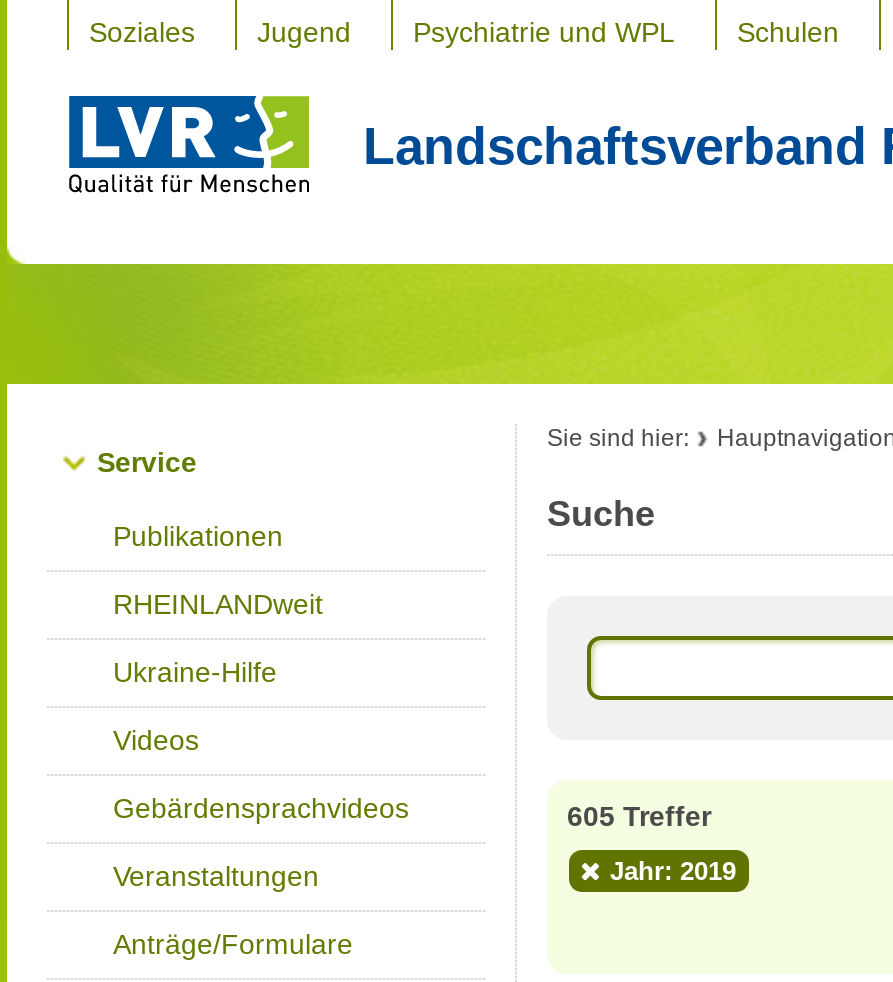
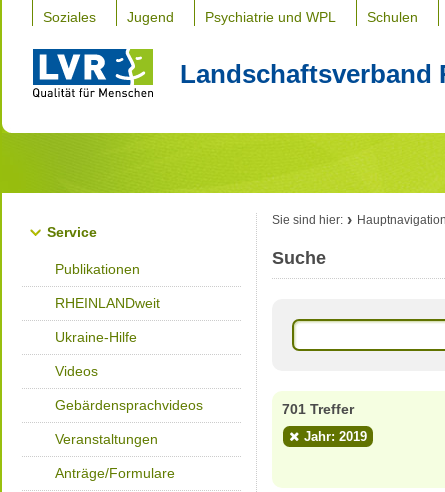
[567,800,711,832] 605 Treffer -> [282,401,354,417] 701 Treffer

